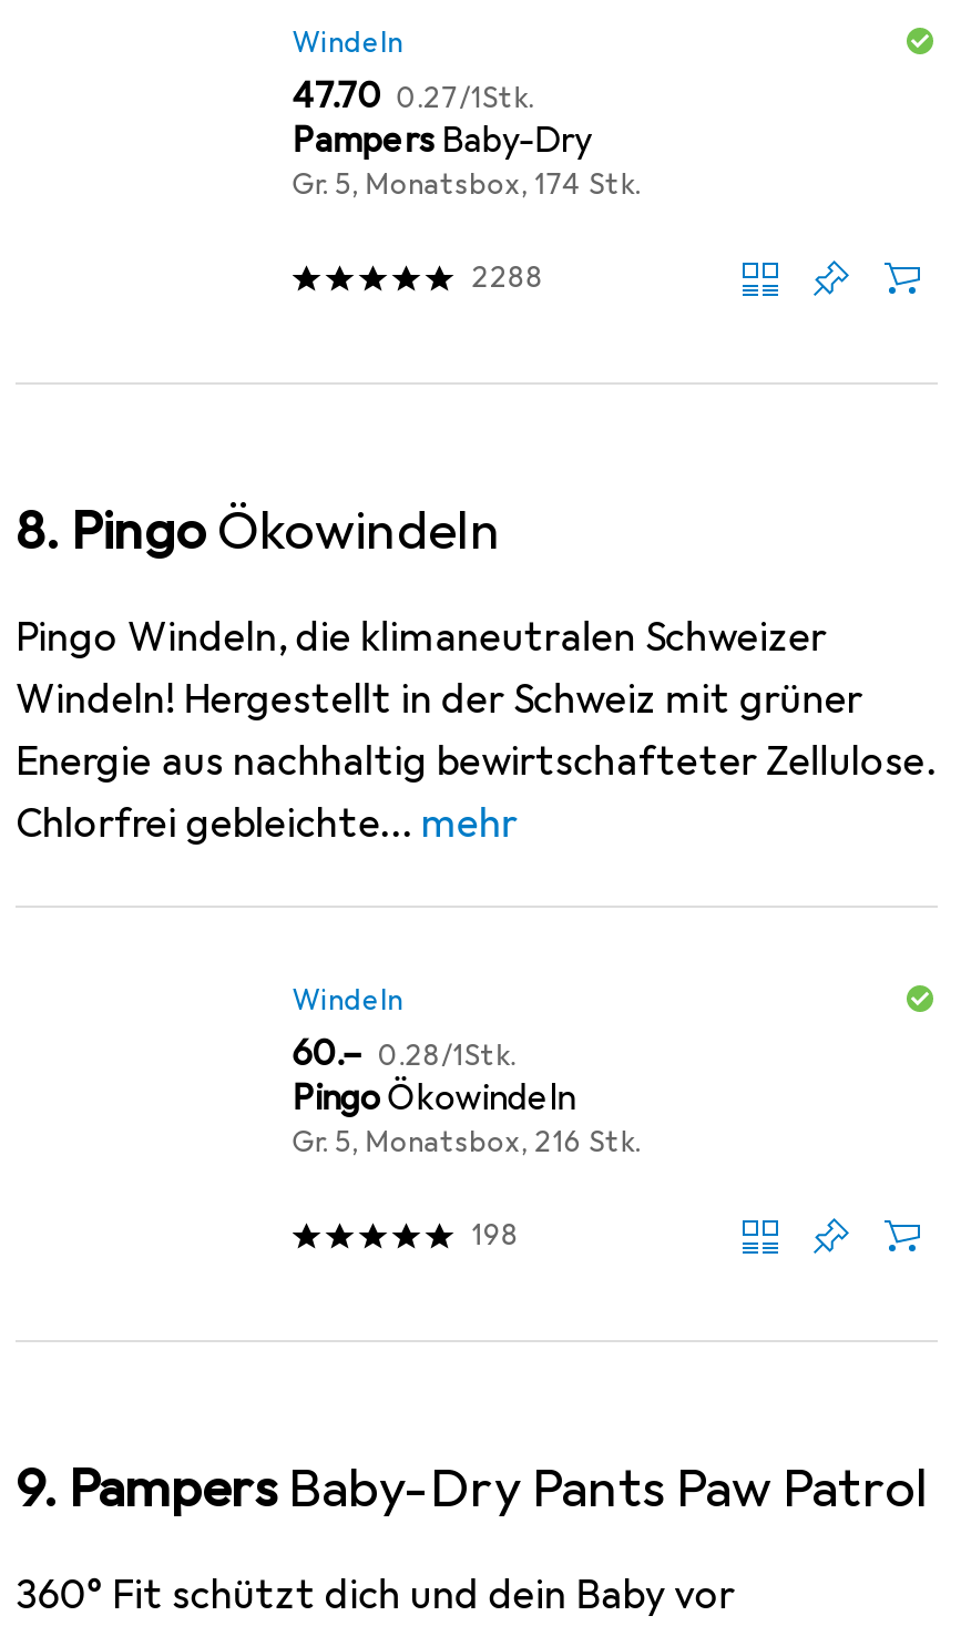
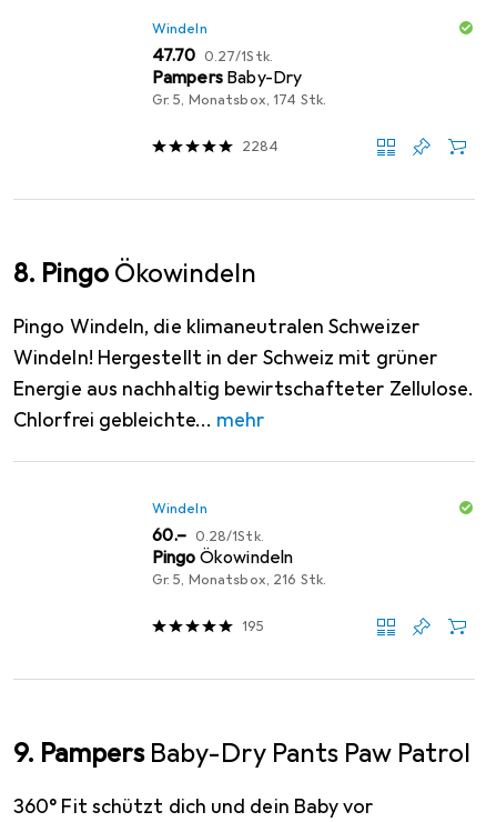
[472,259,544,295] 2288 -> [242,137,279,155] 2284
[472,1217,519,1252] 198 -> [242,617,264,635] 195

